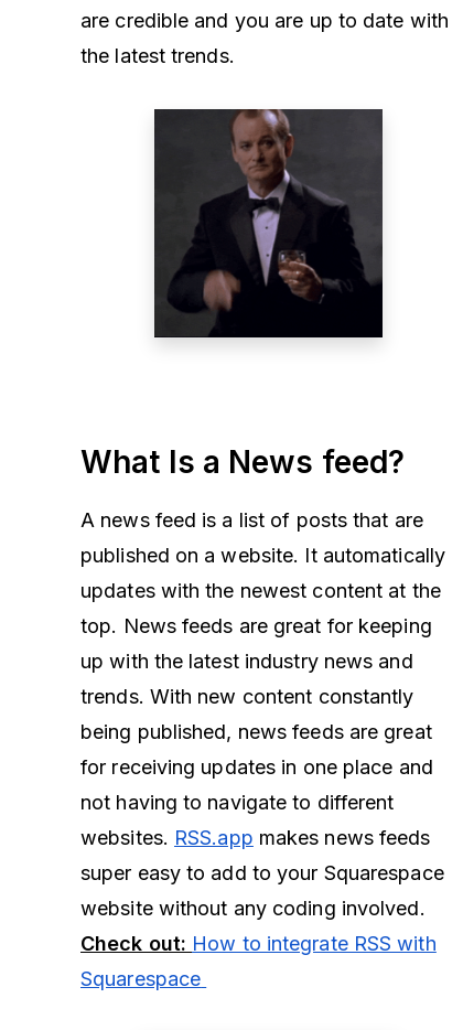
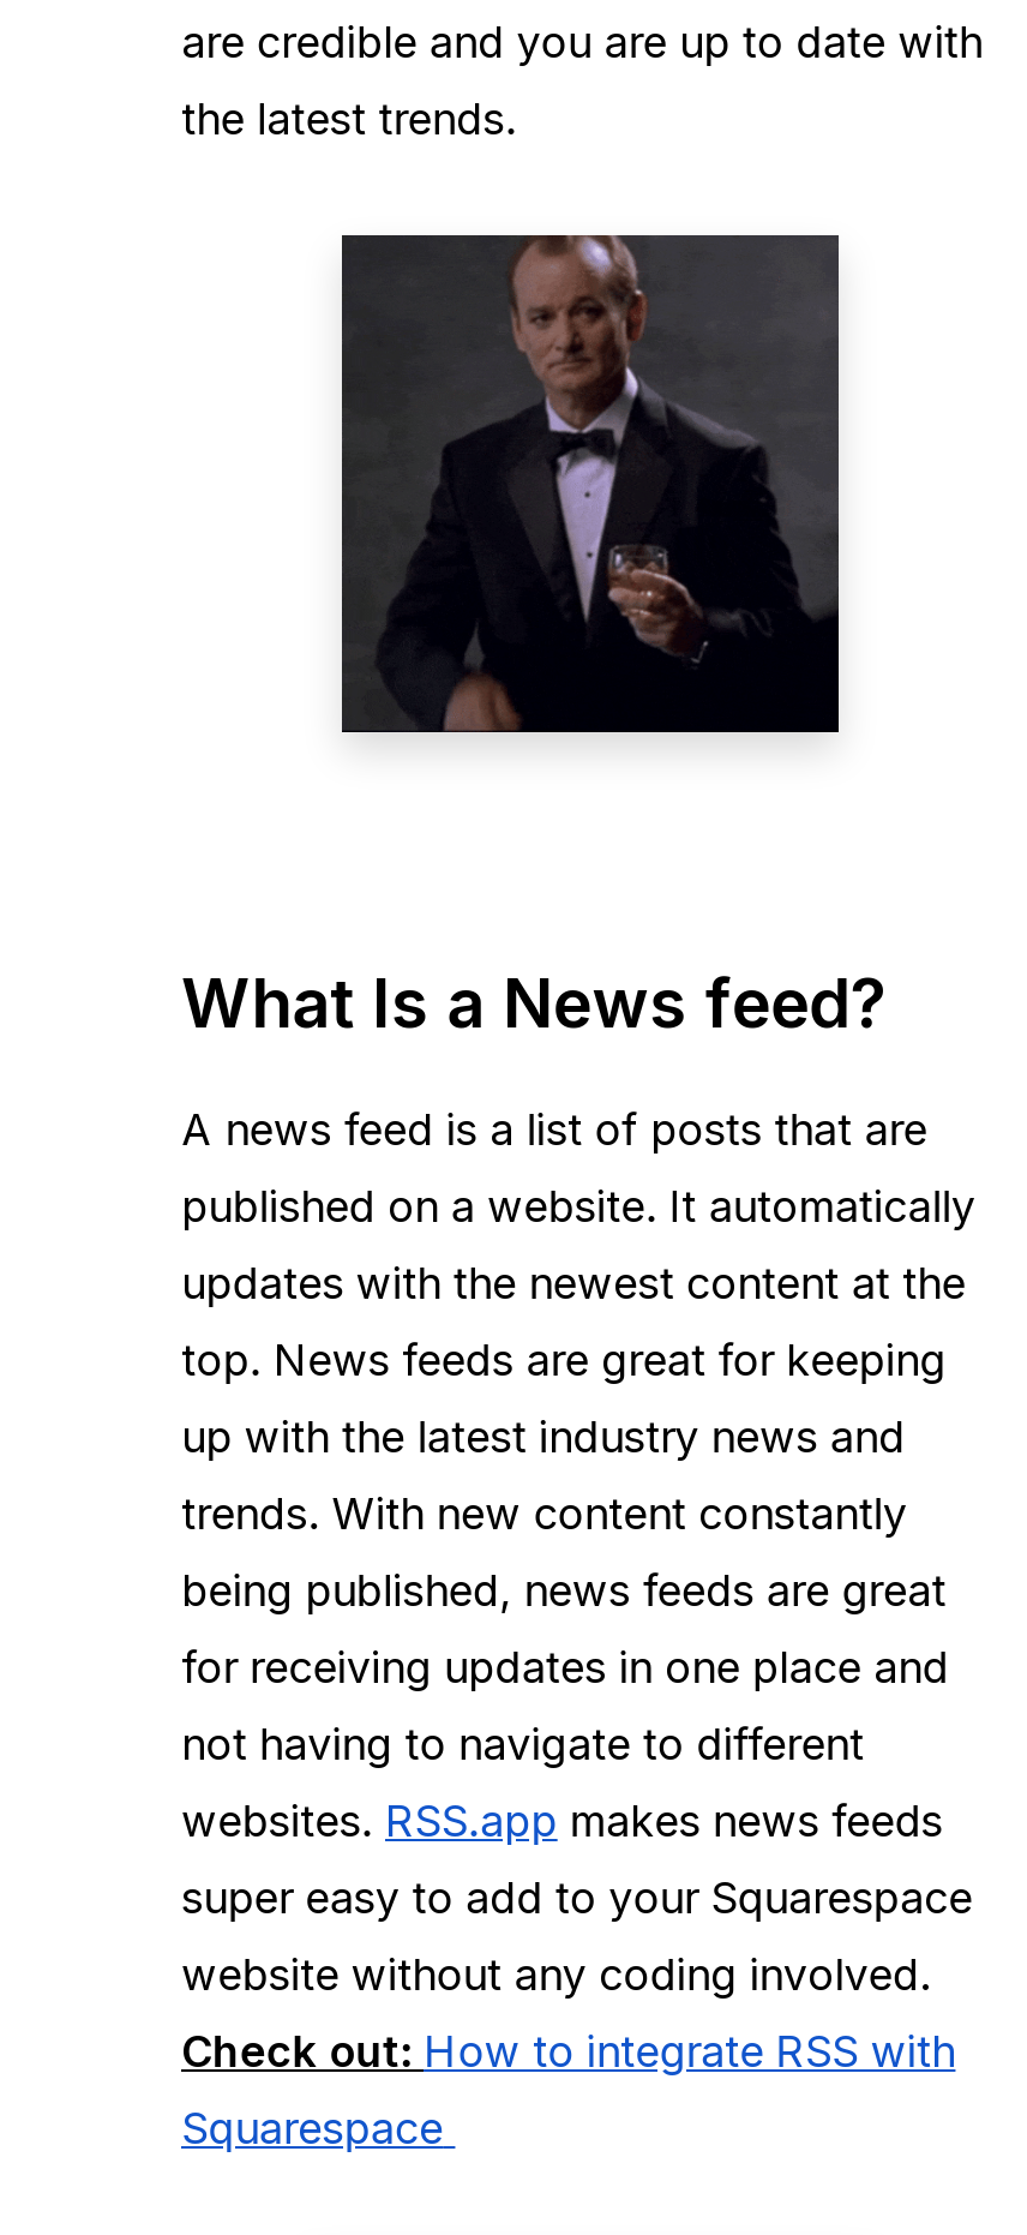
[203,270,240,337] [image] -> [445,588,527,732] [image]

